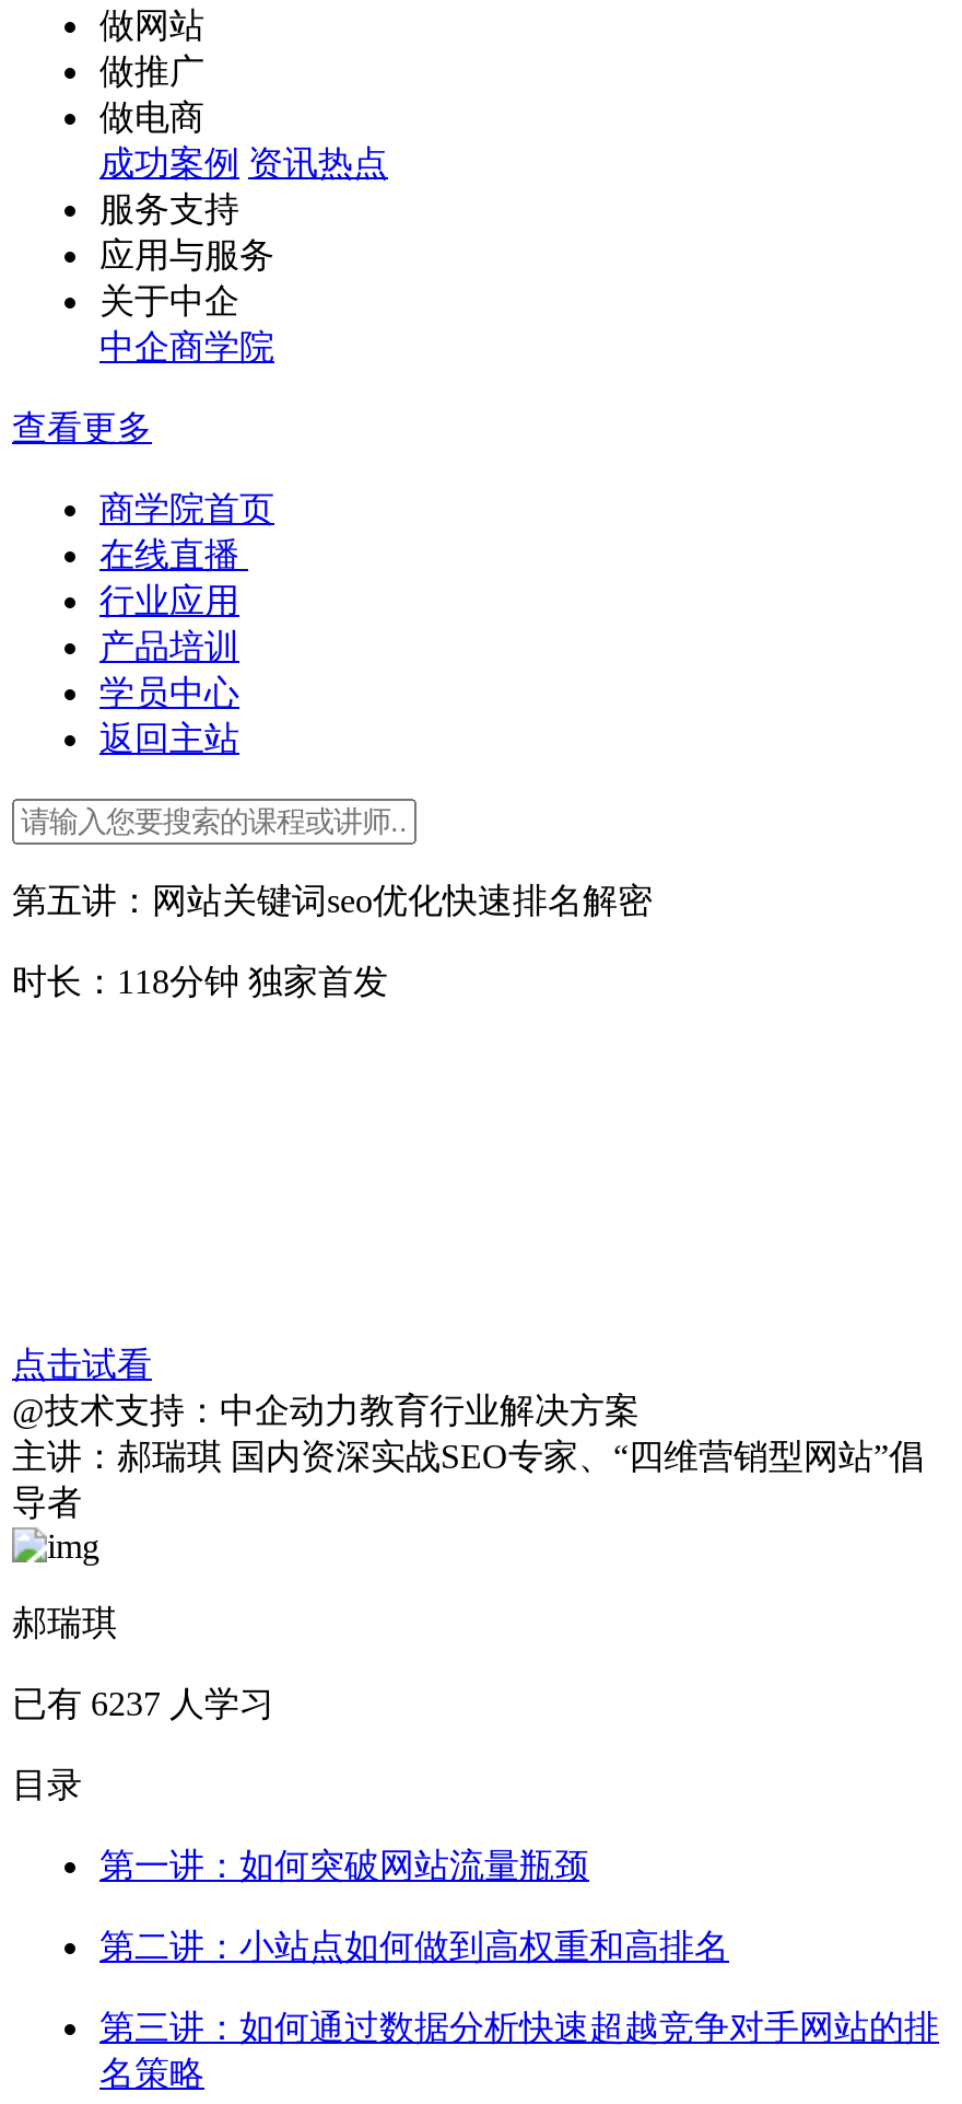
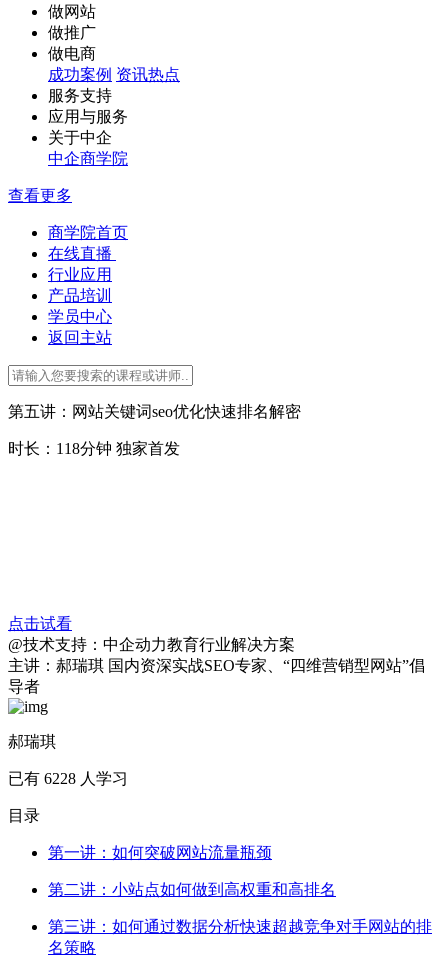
[12,1685,274,1722] 已有6237人学习 -> [8,770,128,787] 已有6228人学习

